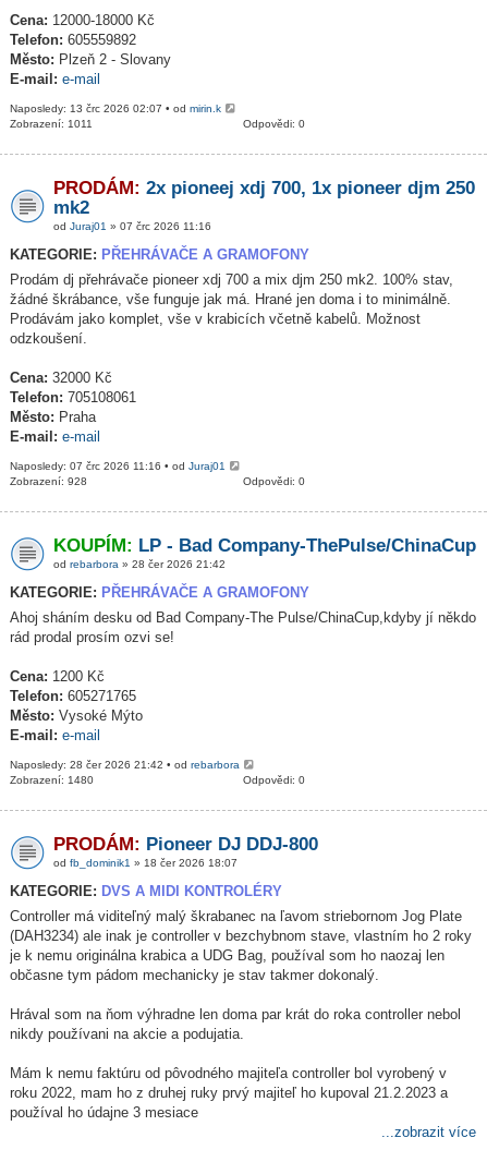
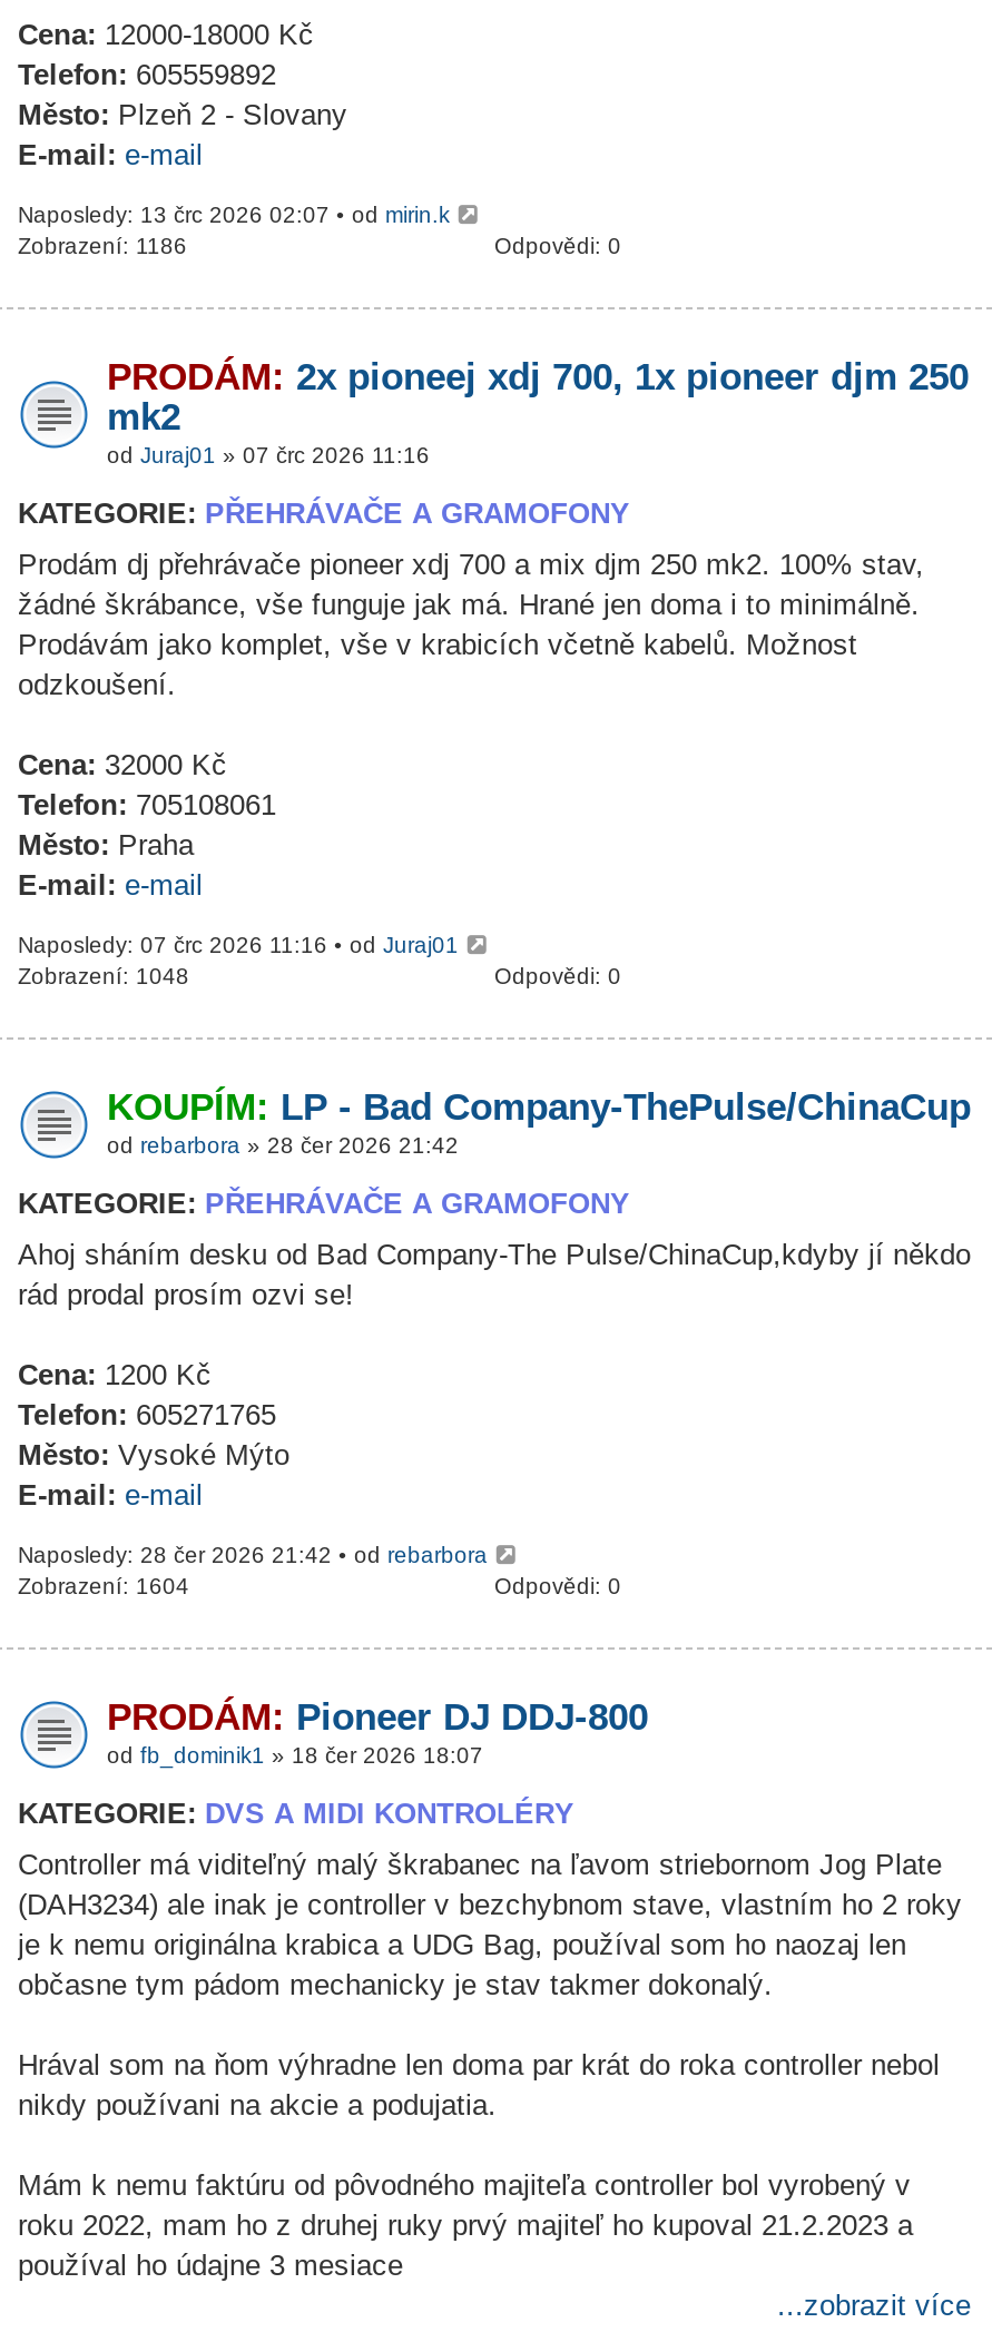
[10,118,93,130] Zobrazení: 1011 -> [18,234,187,258] Zobrazení: 1186
[10,475,87,487] Zobrazení: 928 -> [18,964,189,988] Zobrazení: 1048
[10,774,94,786] Zobrazení: 1480 -> [18,1574,189,1598] Zobrazení: 1604

